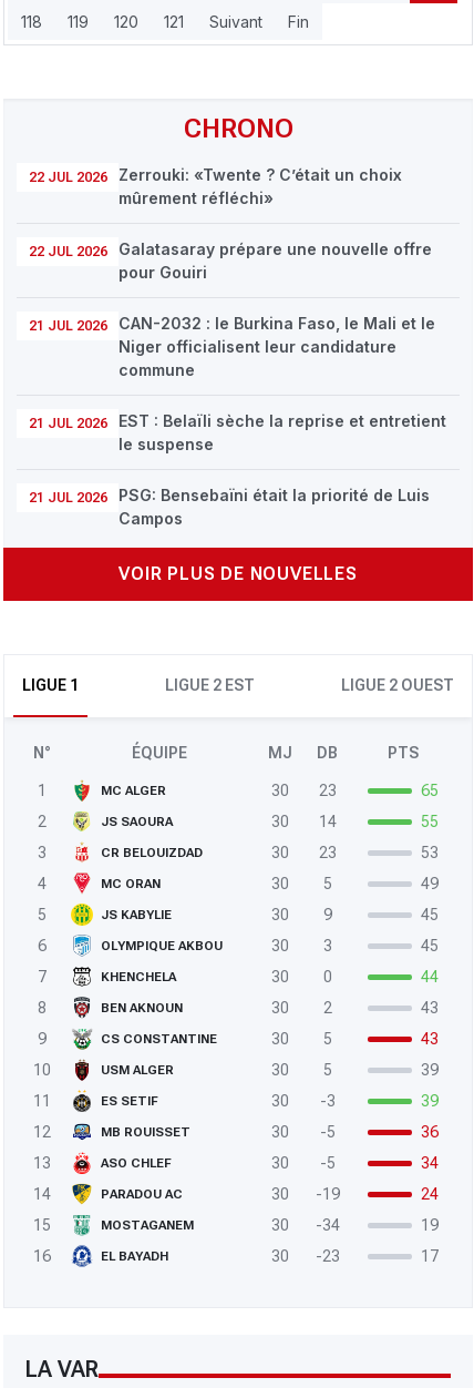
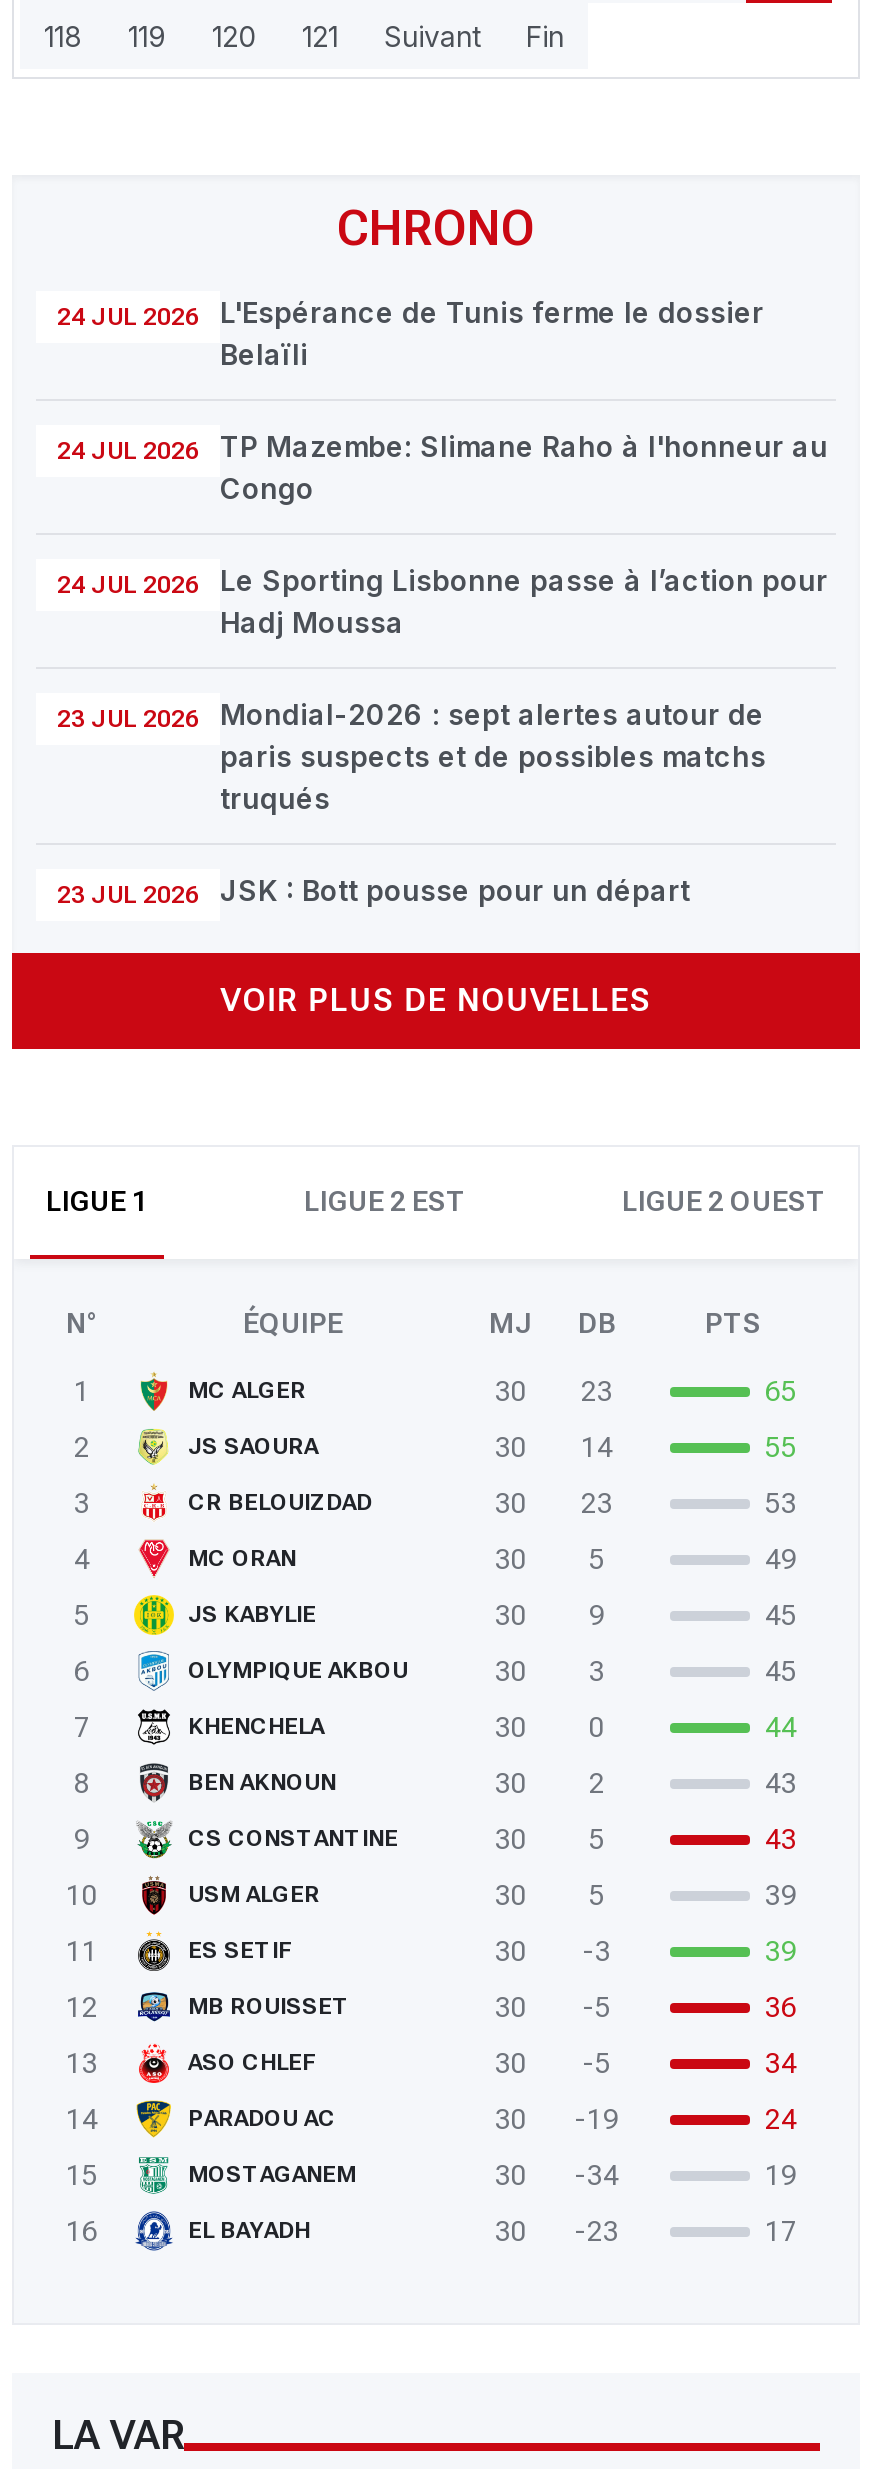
[28,165,402,207] 22 JUL 2026 | Zerrouki: «Twente ? C’était un choix | mûrement réfléchi» -> [57,295,764,371] 24 JUL 2026 | L'Espérance de Tunis ferme le dossier | Belaïli
[28,239,432,282] 22 JUL 2026 | Galatasaray prépare une nouvelle offre | pour Gouiri -> [57,429,828,505] 24 JUL 2026 | TP Mazembe: Slimane Raho à l'honneur au | Congo
[28,314,435,379] 21 JUL 2026 | CAN-2032 : le Burkina Faso, le Mali et le | Niger officialisent leur candidature | commune -> [57,563,828,639] 24 JUL 2026 | Le Sporting Lisbonne passe à l’action pour | Hadj Moussa
[28,411,446,453] 21 JUL 2026 | EST : Belaïli sèche la reprise et entretient | le suspense -> [57,697,766,815] 23 JUL 2026 | Mondial-2026 : sept alertes autour de | paris suspects et de possibles matchs | truqués
[28,486,430,528] 21 JUL 2026 | PSG: Bensebaïni était la priorité de Luis | Campos -> [57,873,690,909] 23 JUL 2026 | JSK : Bott pousse pour un départ

